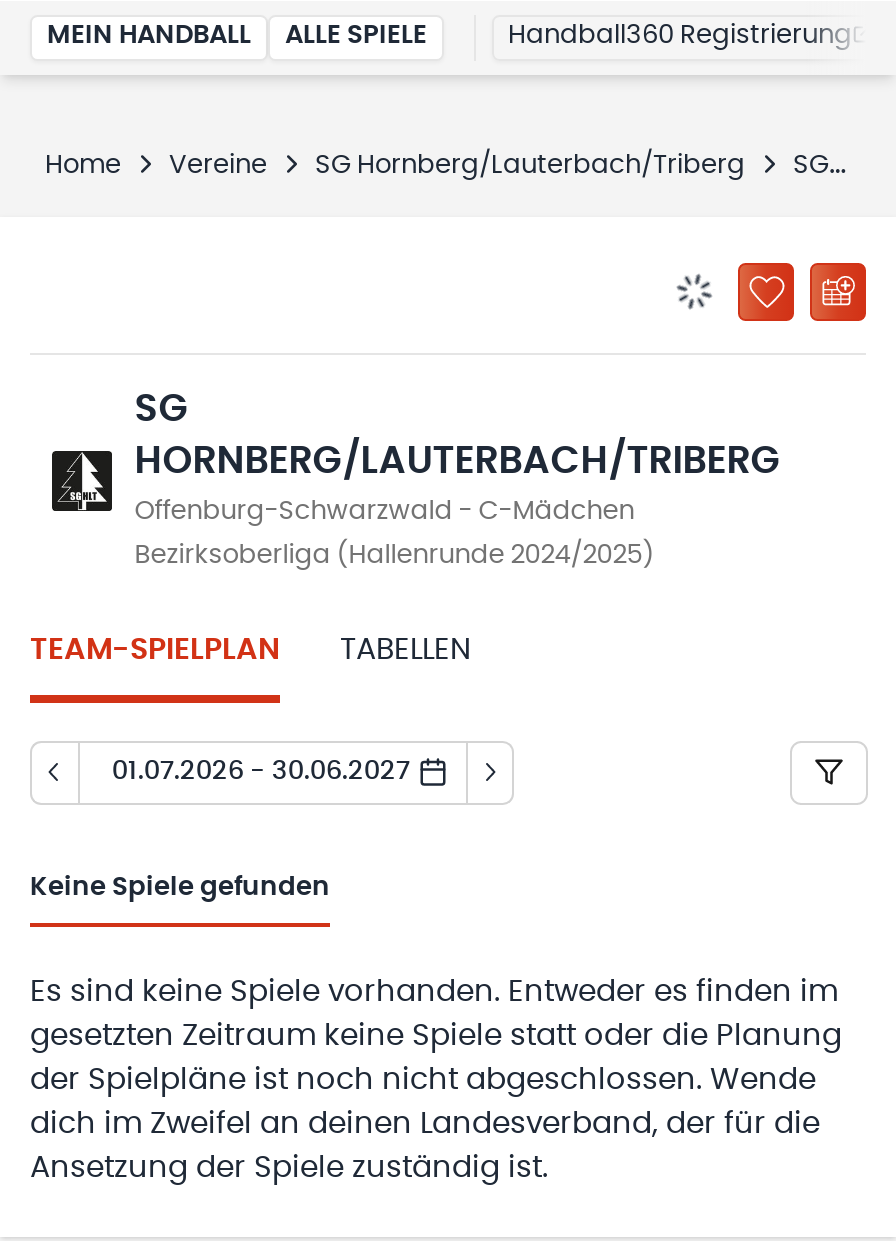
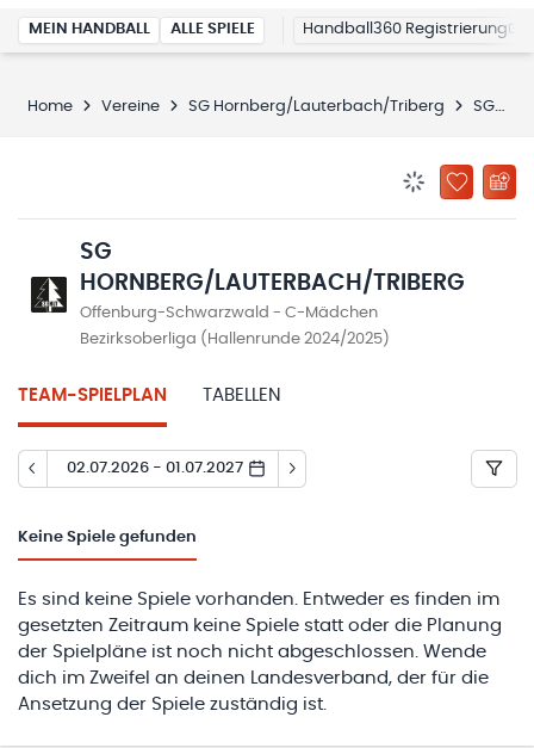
[112,758,410,784] 01.07.2026 - 30.06.2027 -> [67,460,244,476] 02.07.2026 - 01.07.2027

